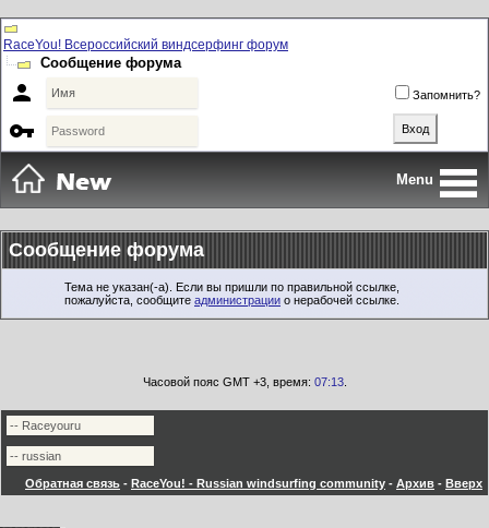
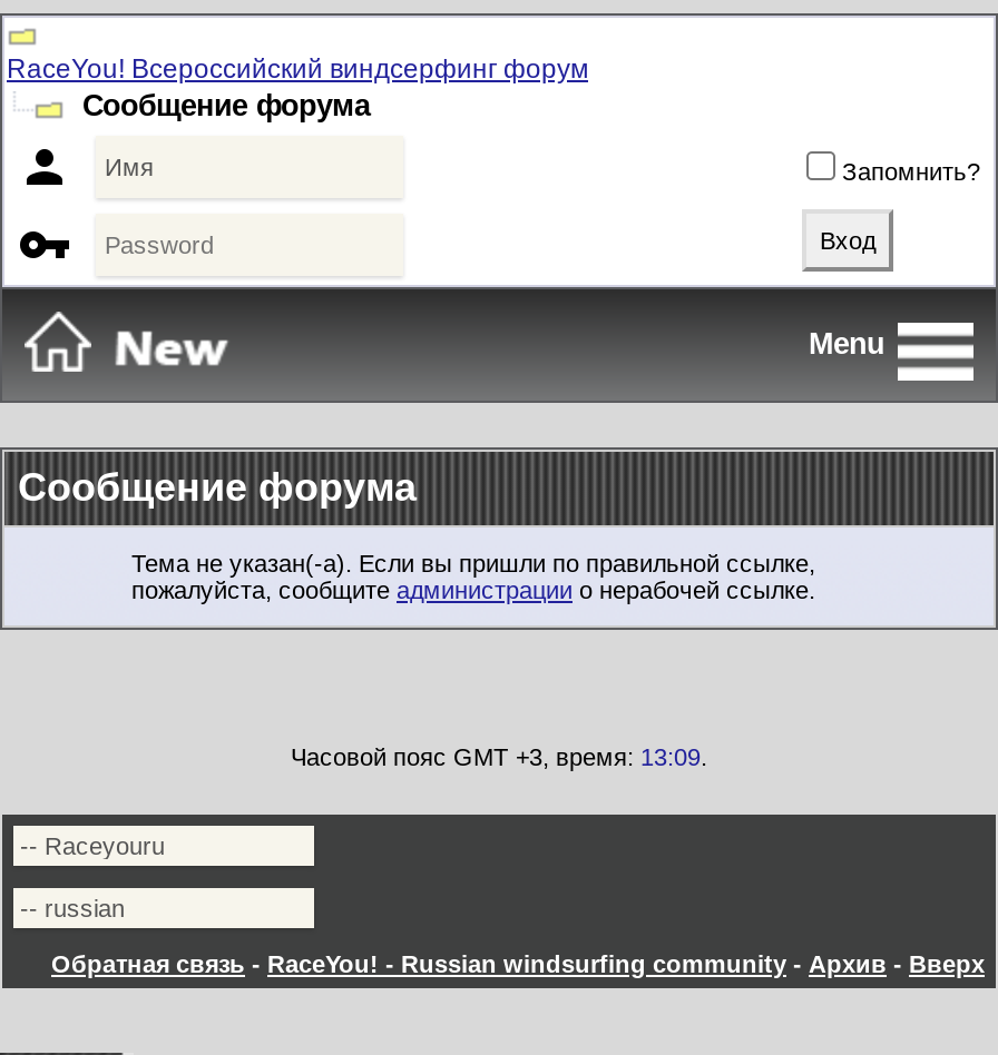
[142,375,347,388] Часовой пояс GMT +3, время: 07:13. -> [291,743,707,770] Часовой пояс GMT +3, время: 13:09.

